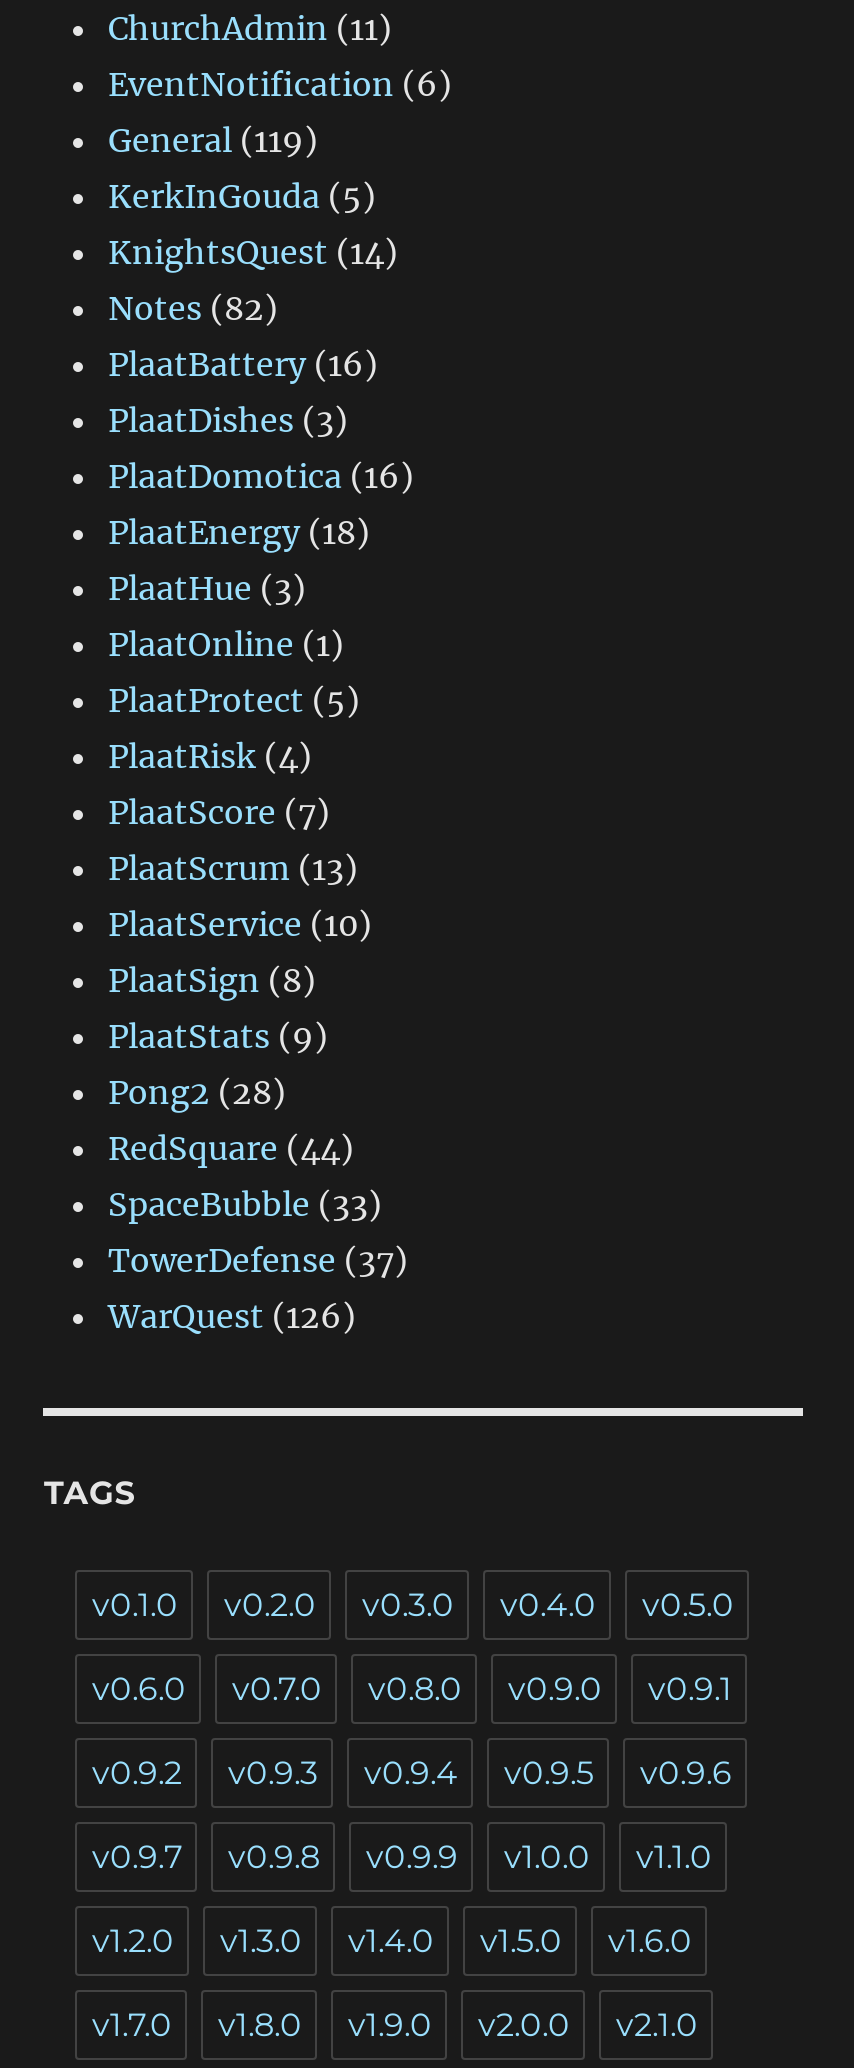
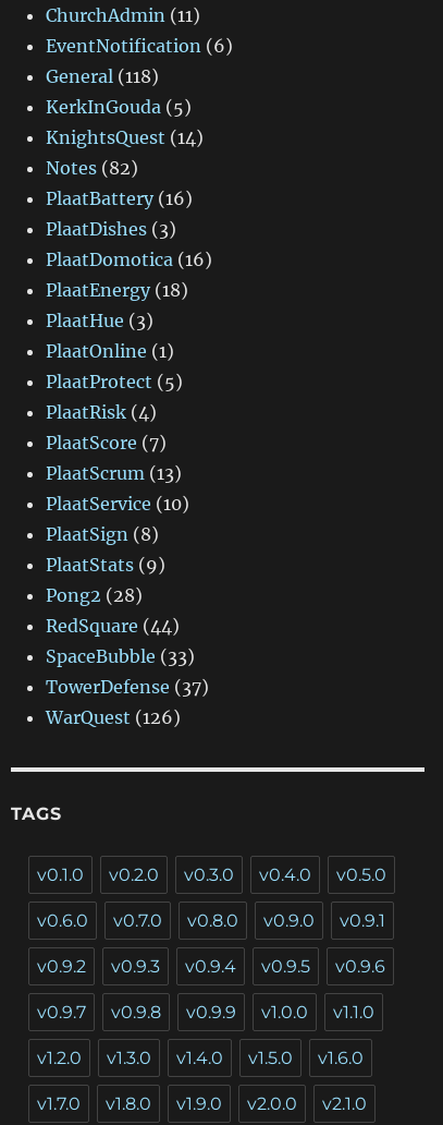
[108,120,318,160] General (119) -> [46,66,159,87] General (118)

